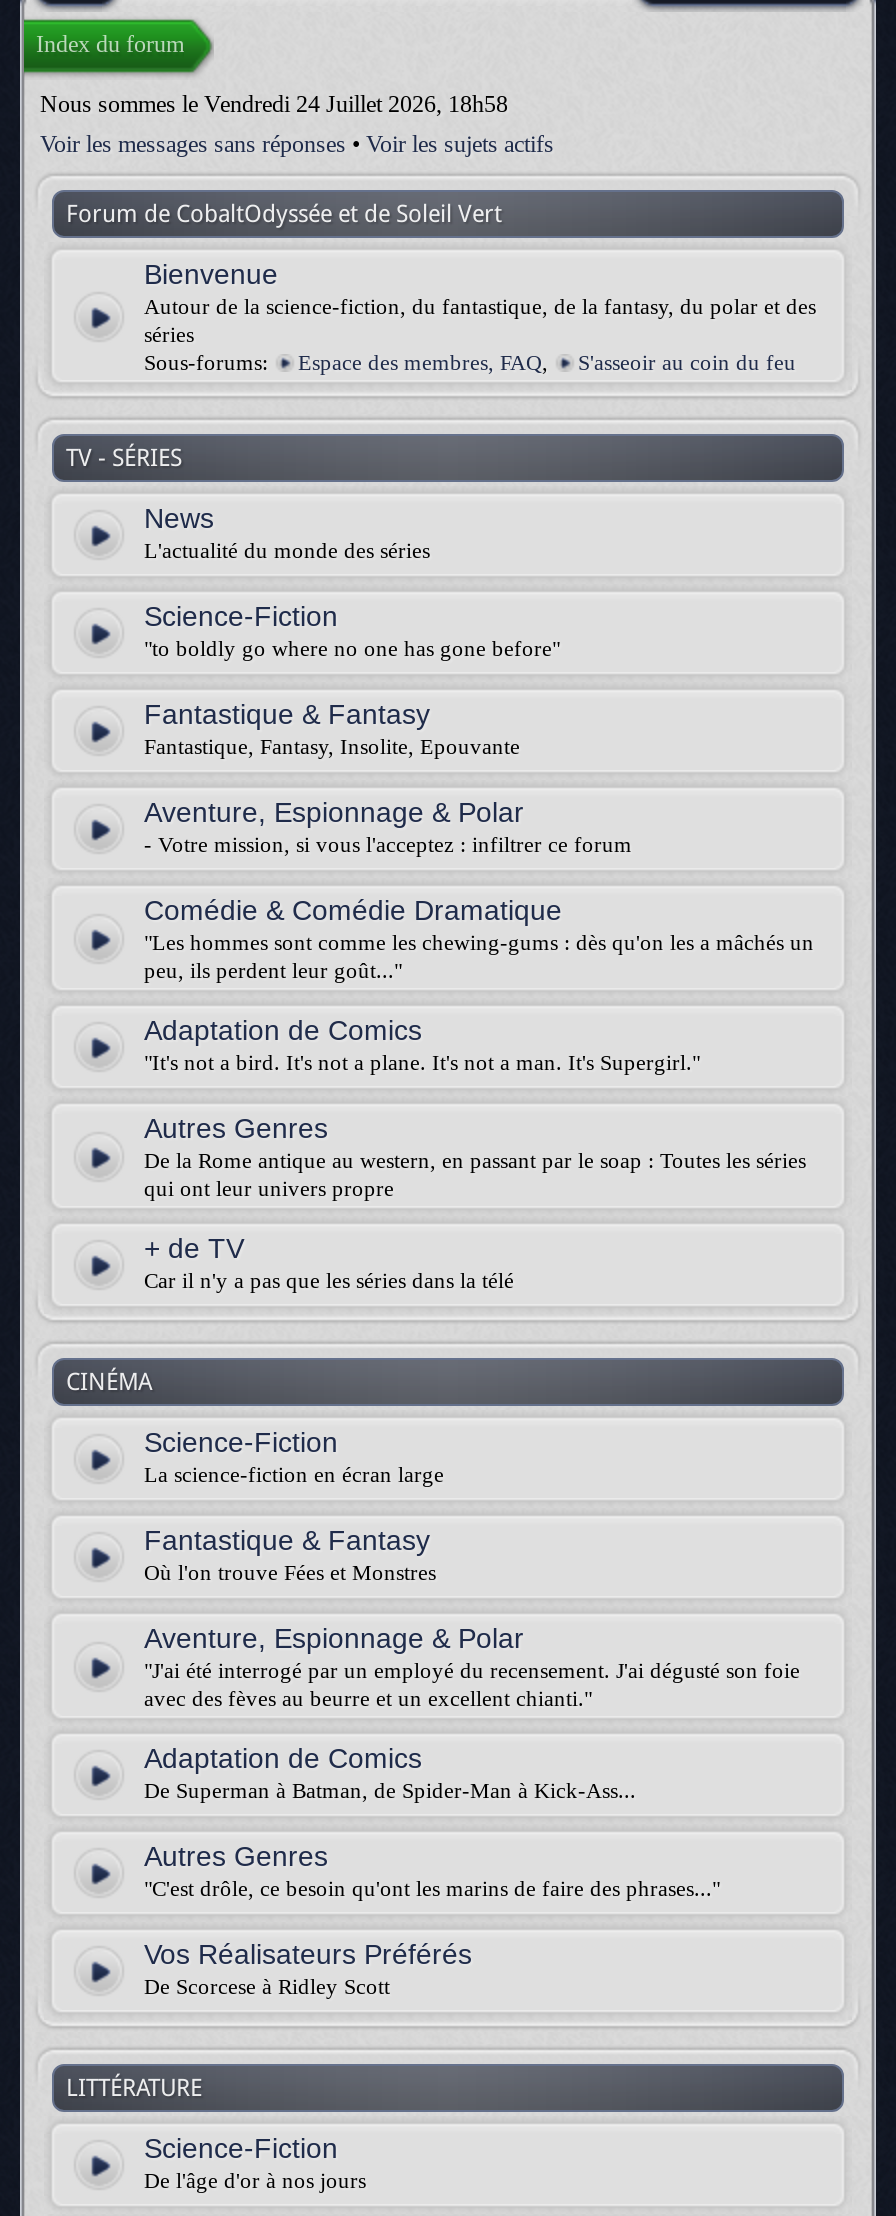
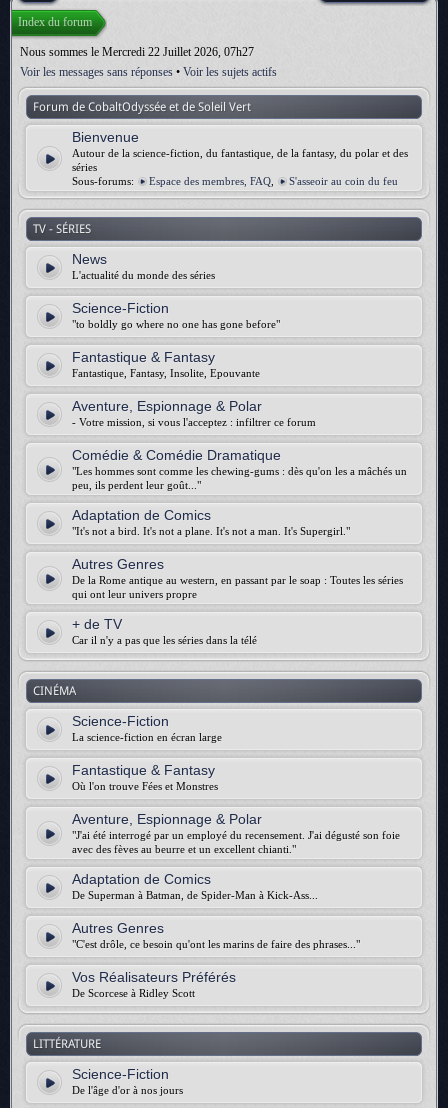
[40,90,508,118] Nous sommes le Vendredi 24 Juillet 2026, 18h58 -> [20,45,254,59] Nous sommes le Mercredi 22 Juillet 2026, 07h27

